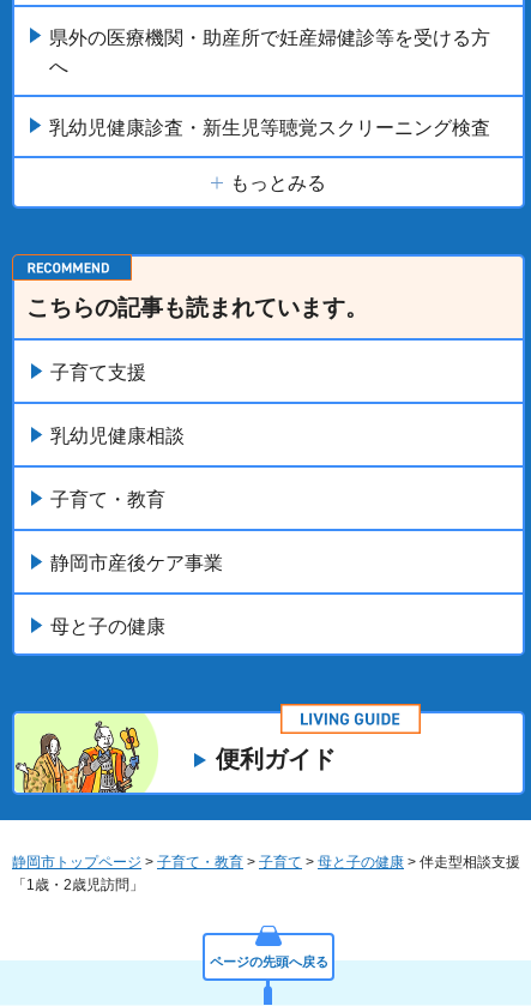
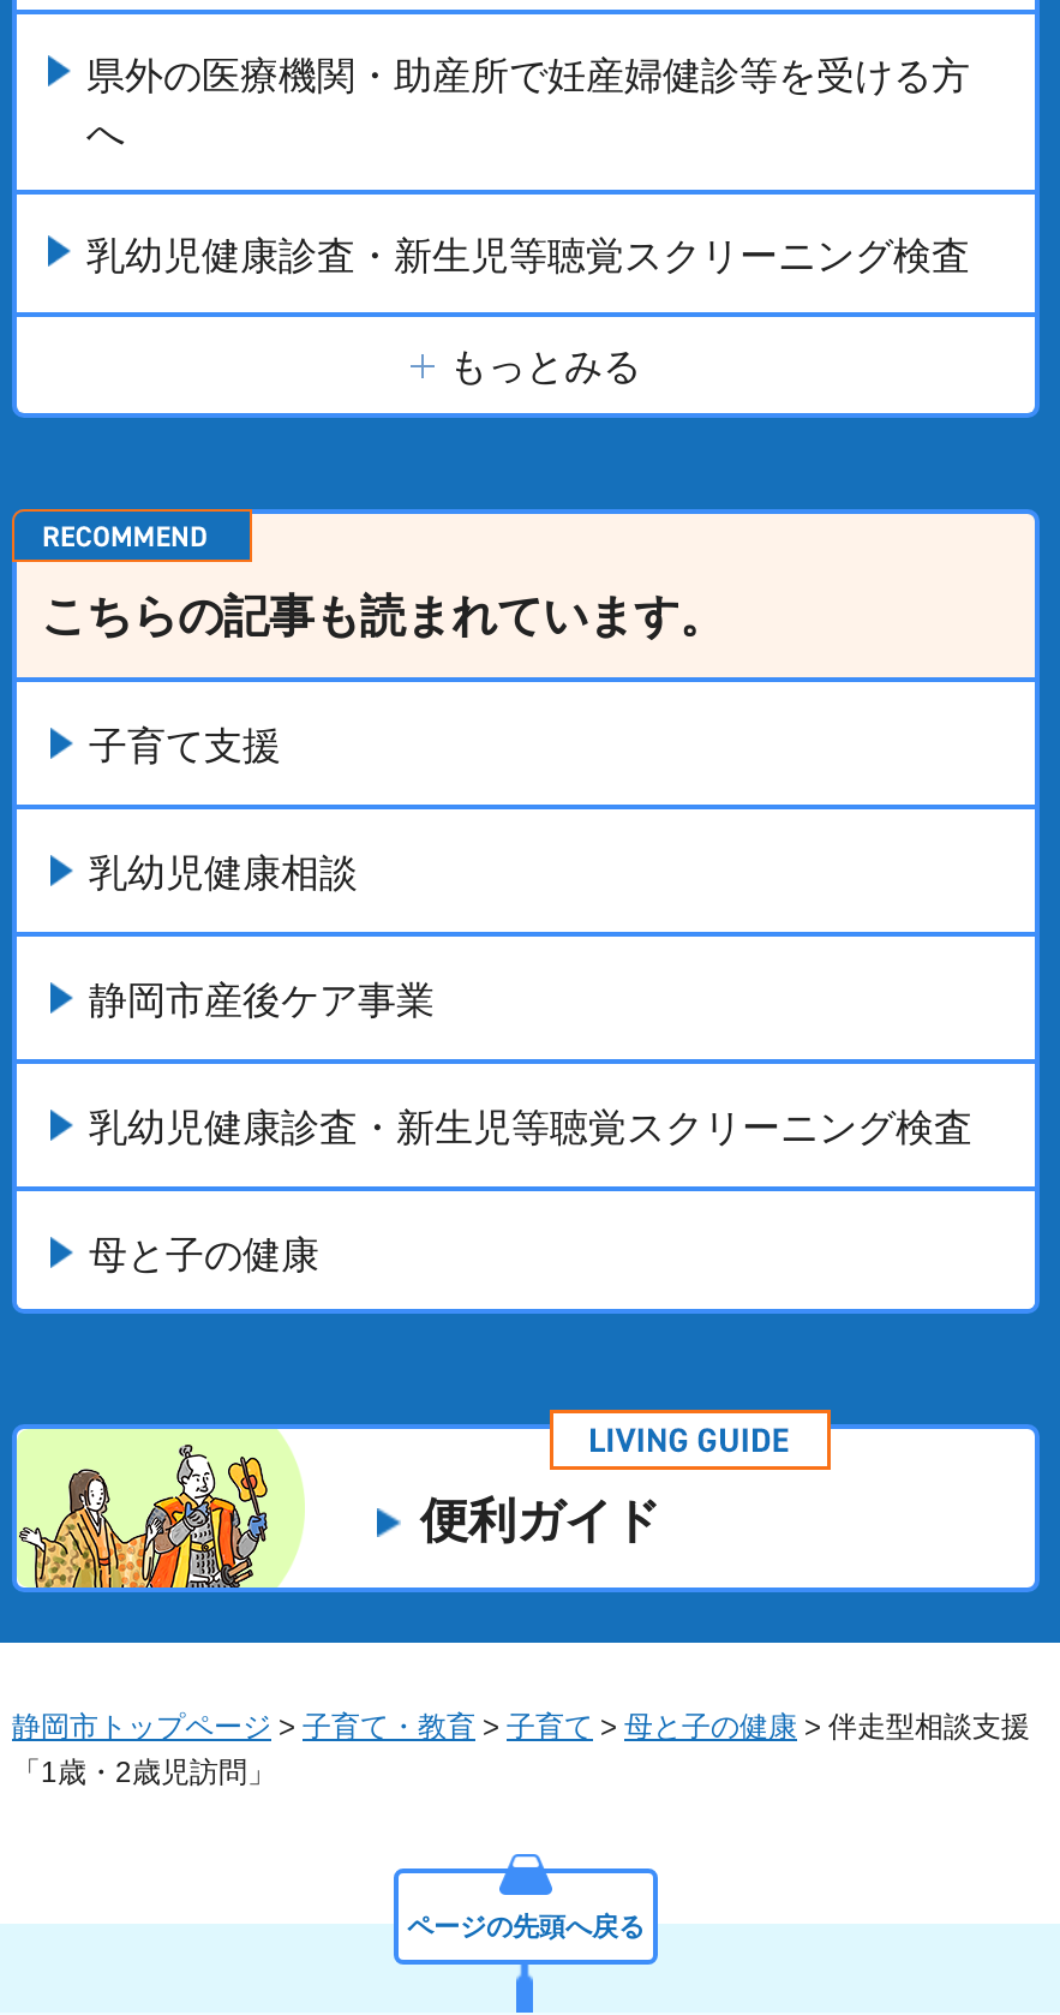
[50,489,165,509] 子育て・教育 -> none
moved [50,553,223,573] -> [89,979,435,1020]: 静岡市産後ケア事業
none -> [89,1107,972,1148] 乳幼児健康診査・新生児等聴覚スクリーニング検査

